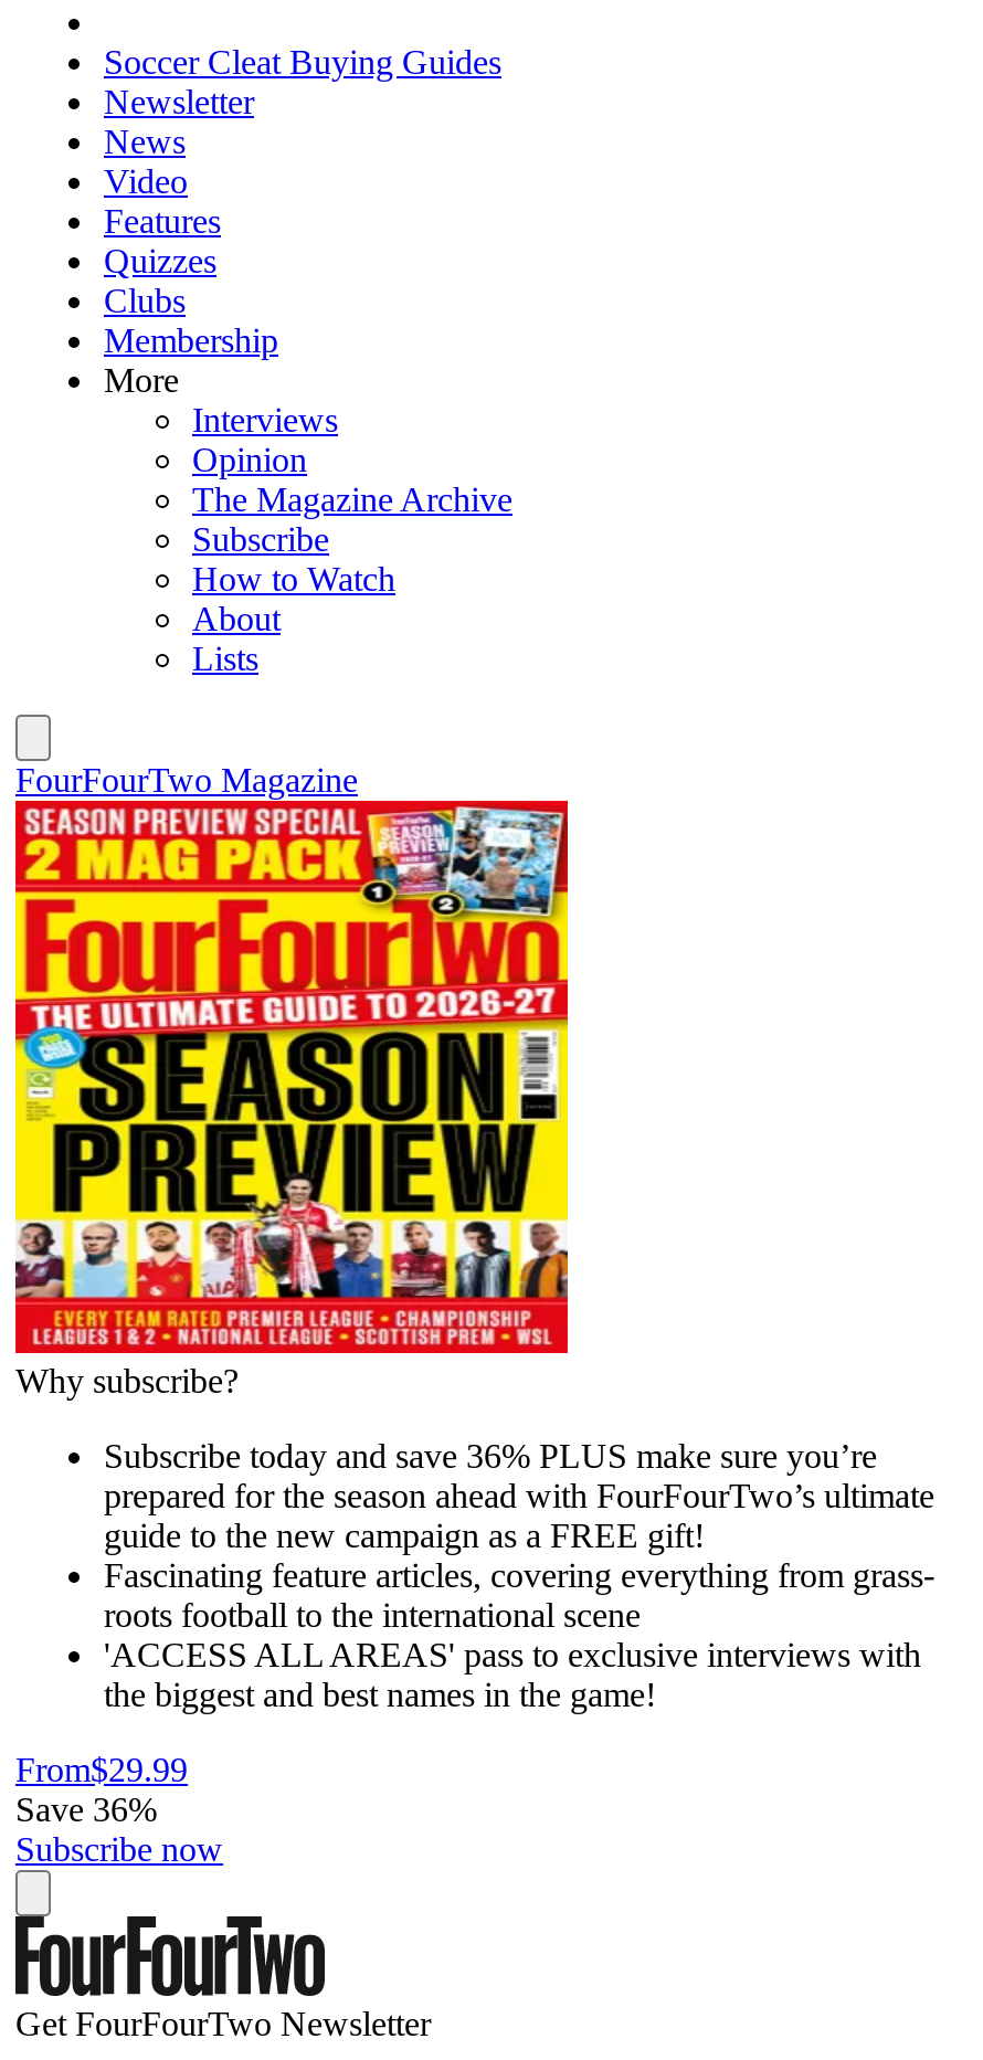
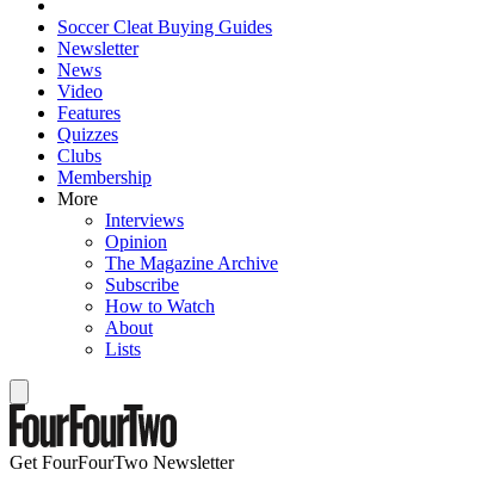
[15,760,358,797] FourFourTwo Magazine -> none
[13,799,934,1867] [image] | Why subscribe? | Subscribe today and save 36% PLUS make sure you’re | prepared for the season ahead with FourFourTwo’s ultimate | guide to the new campaign as a FREE gift! | Fascinating feature articles, covering everything from grass- | roots football to the international scene | 'ACCESS ALL AREAS' pass to exclusive interviews with | the biggest and best names in the game! | From$29.99 | Save 36% | Subscribe now -> none

